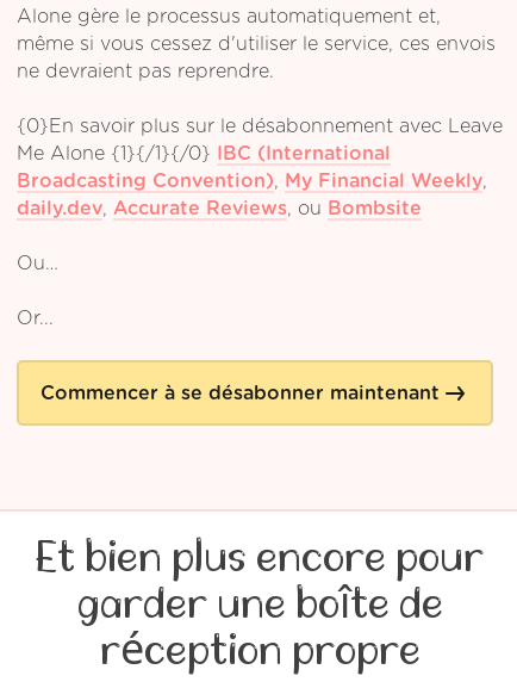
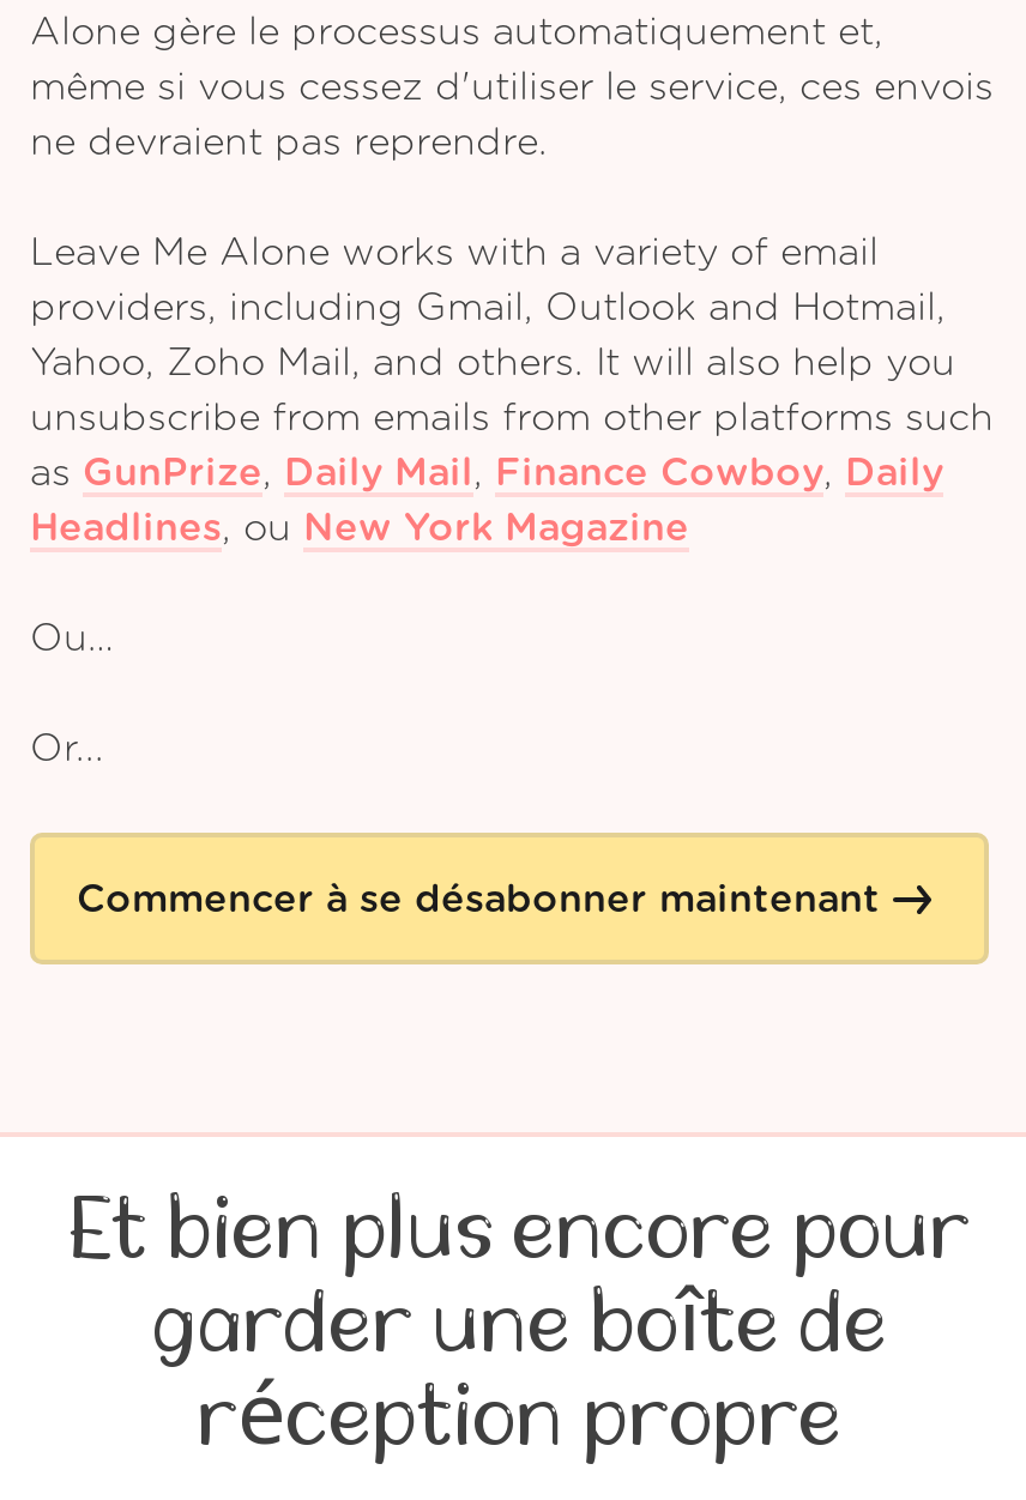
[17,117,503,218] {0}En savoir plus sur le désabonnement avec Leave | Me Alone {1}{/1}{/0} IBC (International | Broadcasting Convention), My Financial Weekly, | daily.dev, Accurate Reviews, ou Bombsite -> [30,233,994,547] Leave Me Alone works with a variety of email | providers, including Gmail, Outlook and Hotmail, | Yahoo, Zoho Mail, and others. It will also help you | unsubscribe from emails from other platforms such | as GunPrize, Daily Mail, Finance Cowboy, Daily | Headlines, ou New York Magazine

